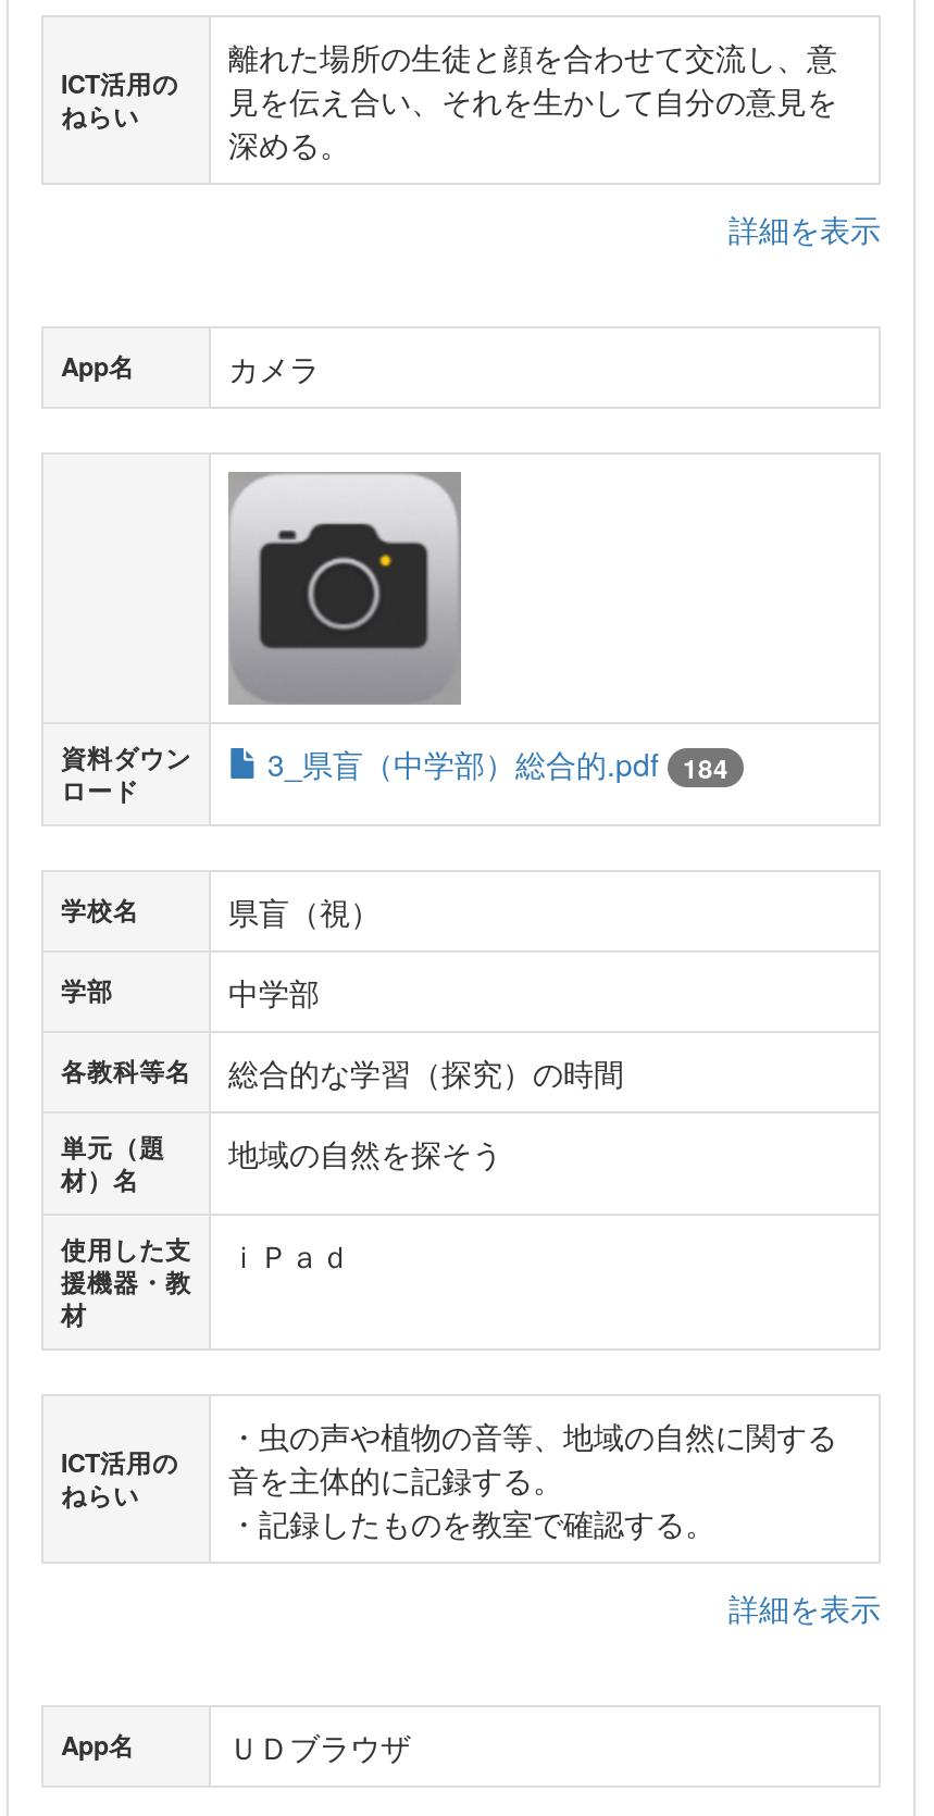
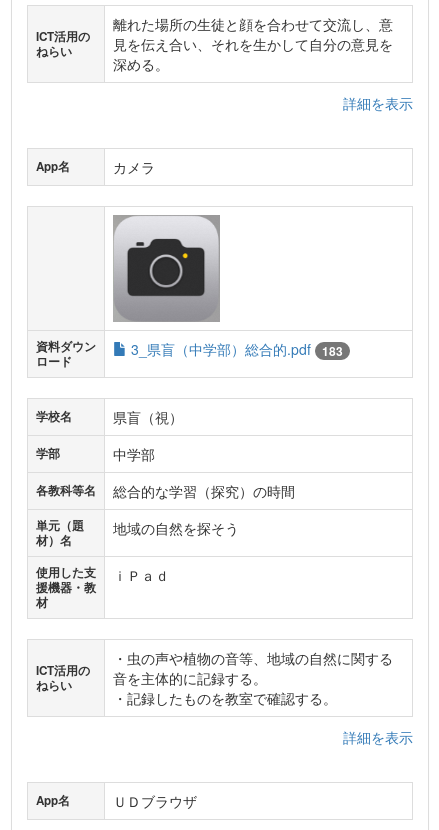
[267,742,728,788] 3_県盲（中学部）総合的.pdf 184 -> [131,339,343,360] 3_県盲（中学部）総合的.pdf 183

